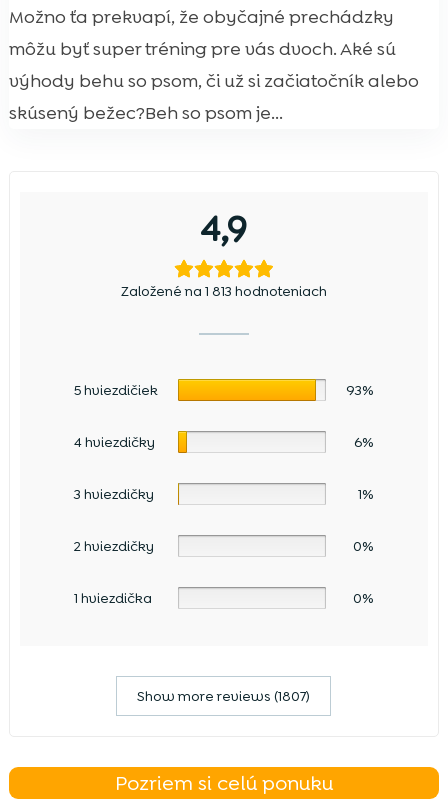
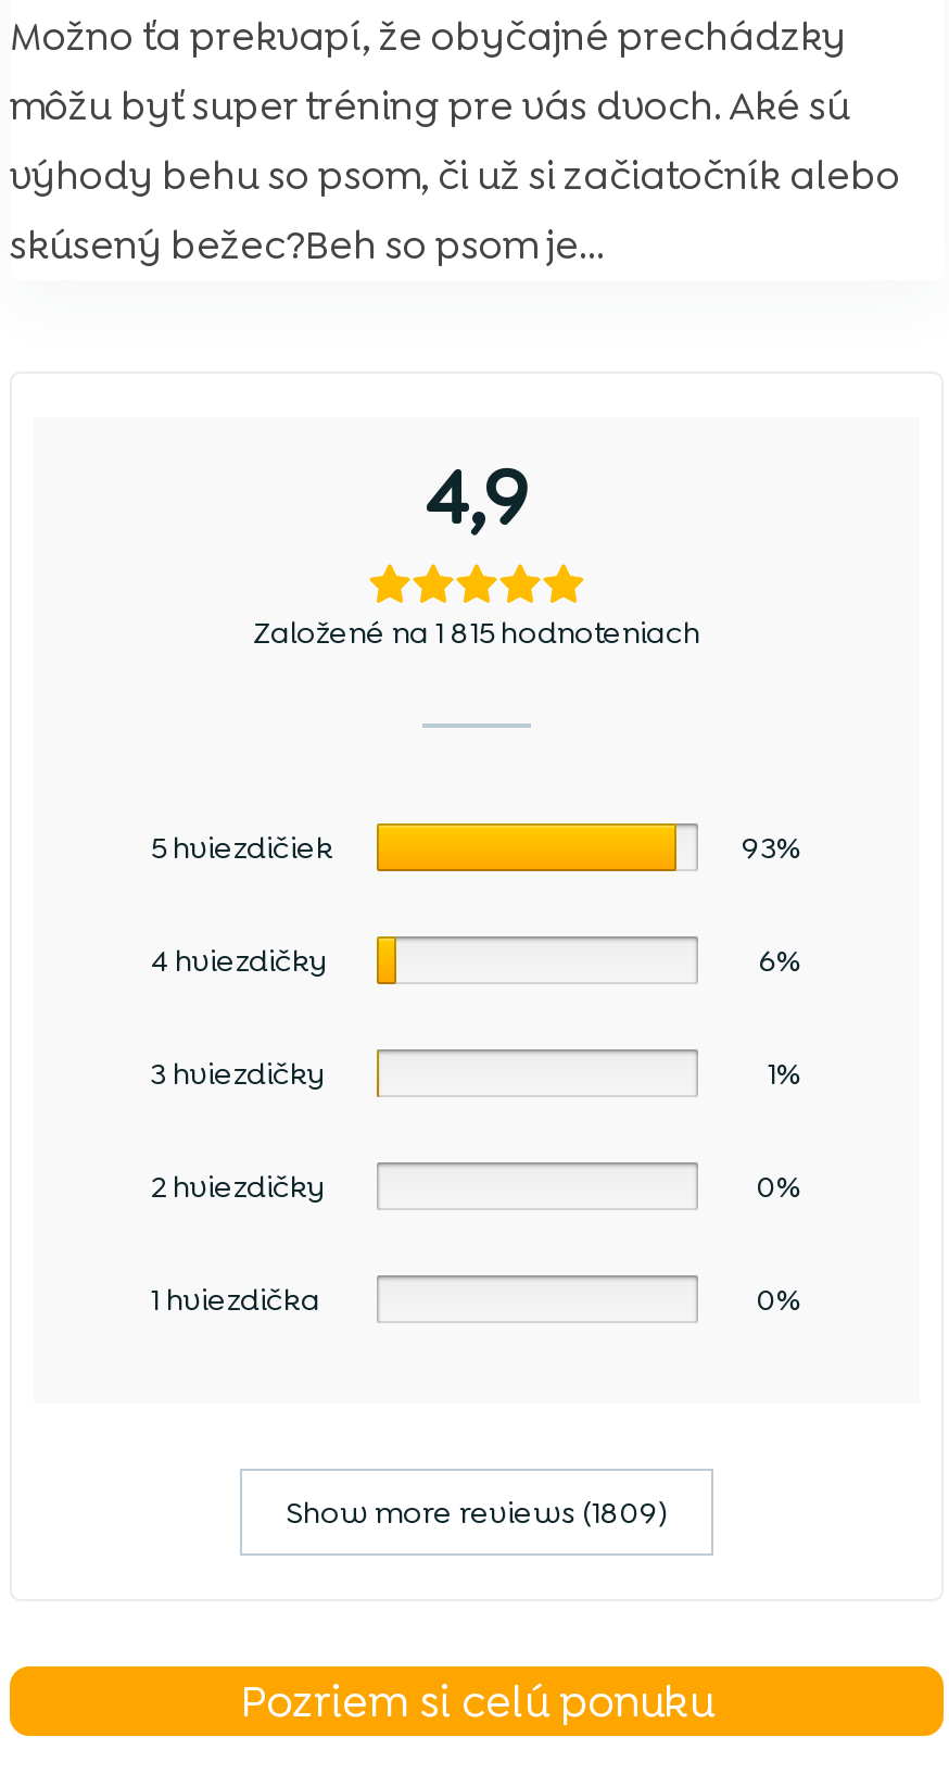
[121,281,327,299] Založené na 1 813 hodnoteniach -> [253,612,700,651] Založené na 1 815 hodnoteniach
[137,686,310,704] Show more reviews (1807) -> [286,1492,668,1531] Show more reviews (1809)

